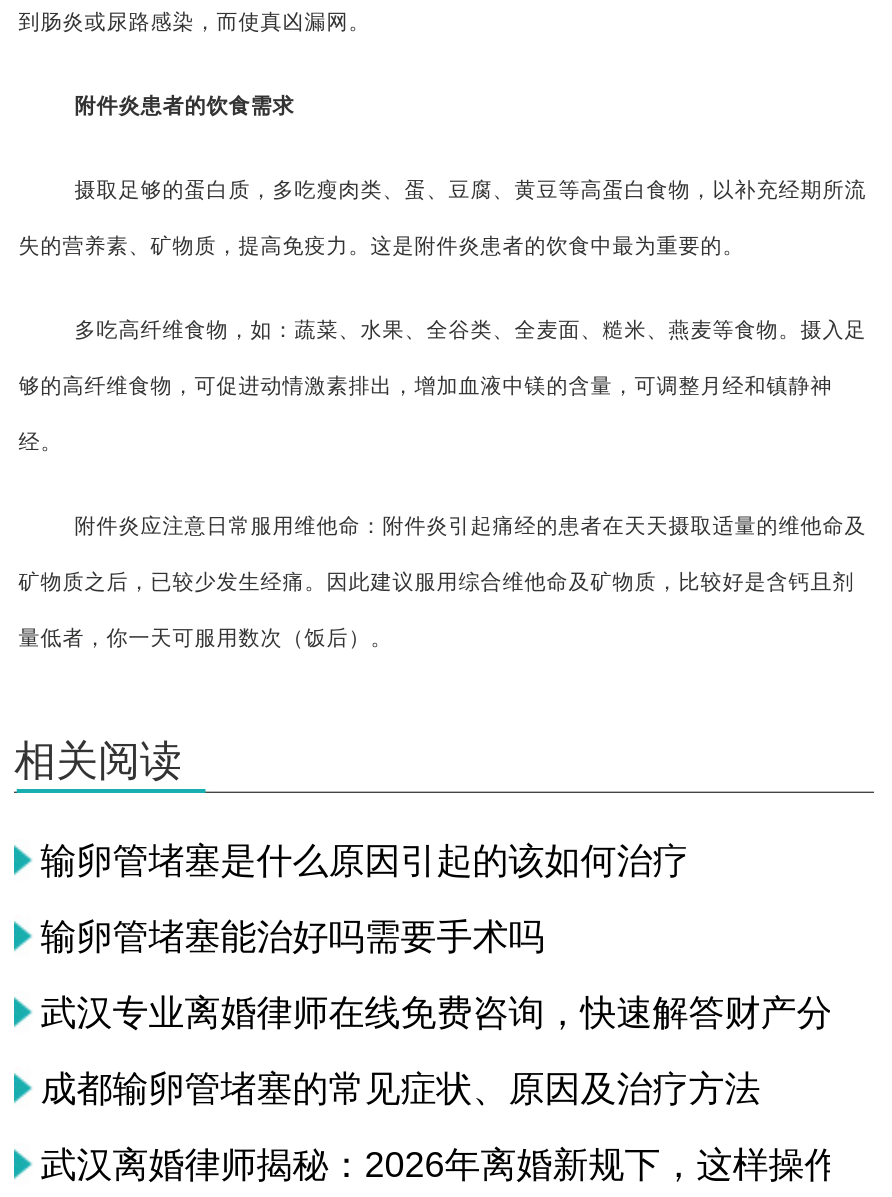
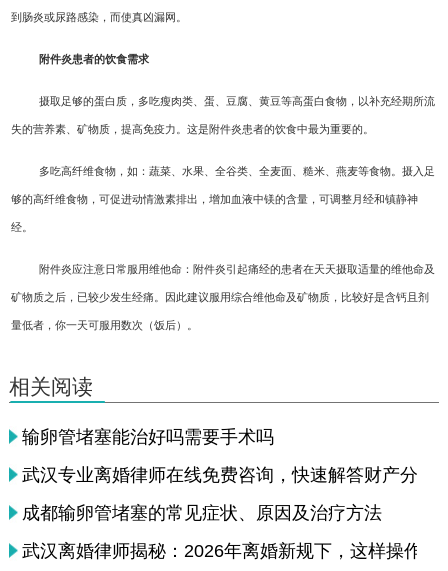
[40,841,688,881] 输卵管堵塞是什么原因引起的该如何治疗 -> none

